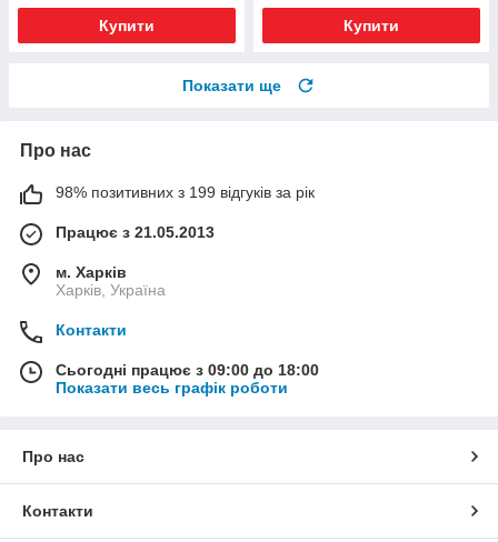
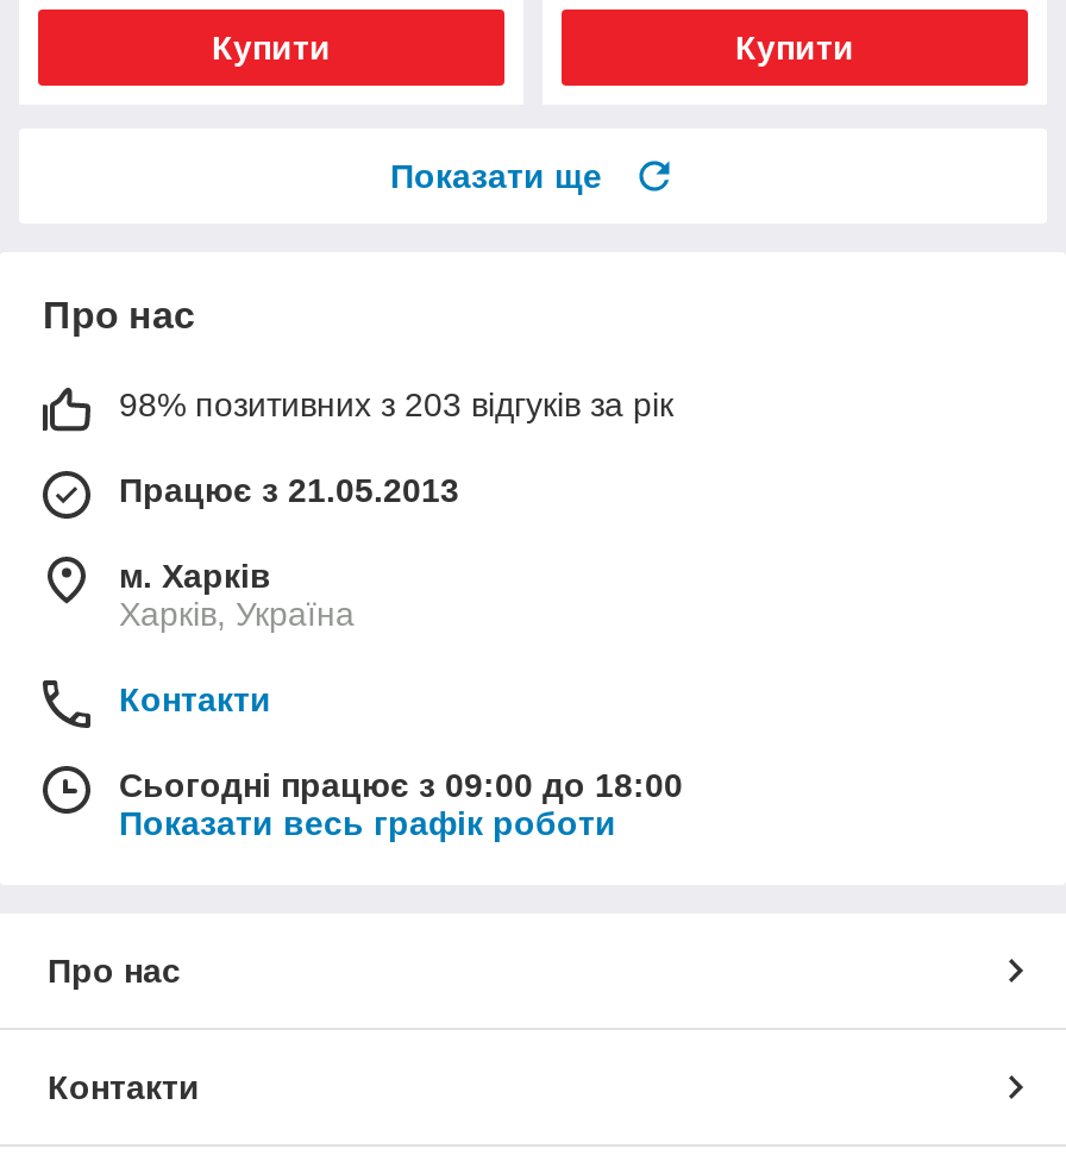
[56,184,315,201] 98% позитивних з 199 відгуків за рік -> [119,386,673,424] 98% позитивних з 203 відгуків за рік

